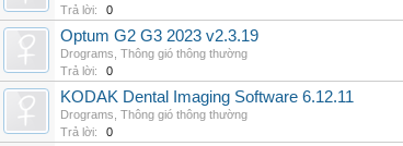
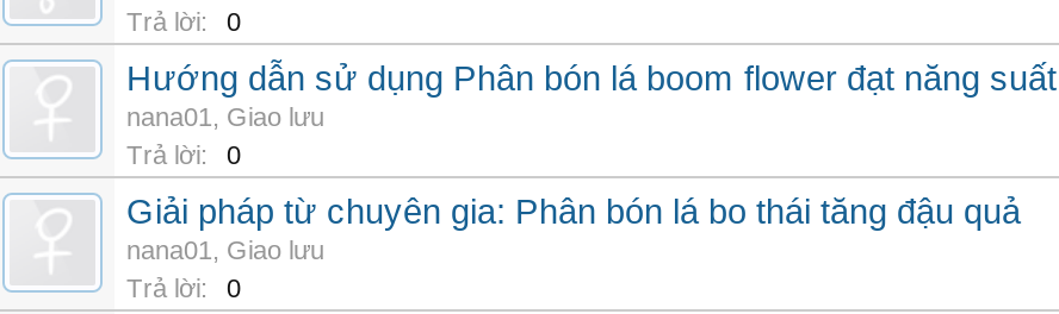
[60,27,258,60] Optum G2 G3 2023 v2.3.19 | Drograms, Thông gió thông thường -> [126,59,1057,131] Hướng dẫn sử dụng Phân bón lá boom flower đạt năng suất | nana01, Giao lưu
[60,88,354,121] KODAK Dental Imaging Software 6.12.11 | Drograms, Thông gió thông thường -> [126,193,1021,264] Giải pháp từ chuyên gia: Phân bón lá bo thái tăng đậu quả | nana01, Giao lưu

